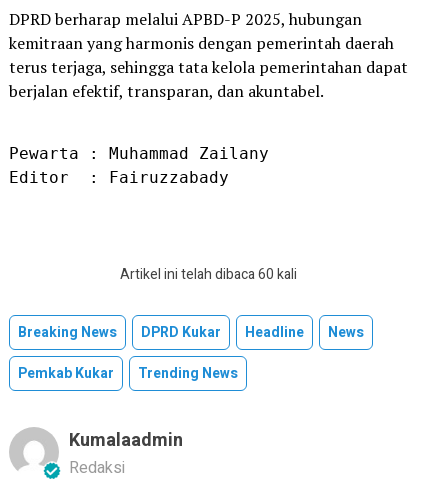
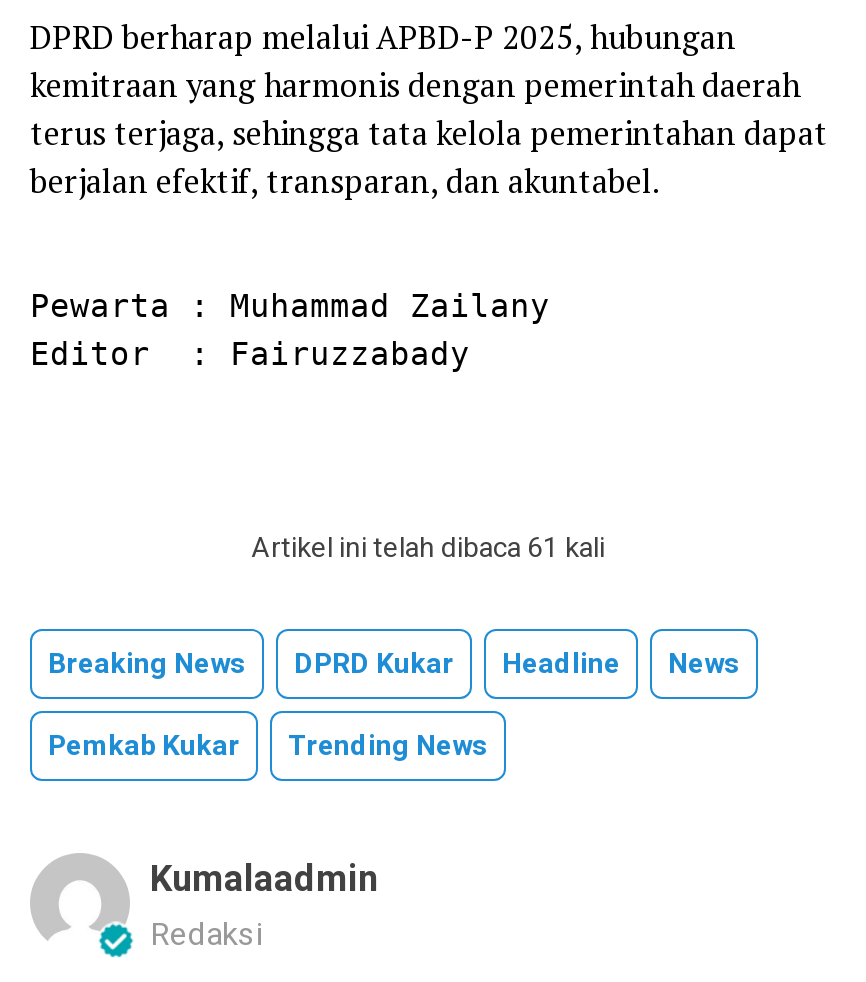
[119,264,296,285] Artikel ini telah dibaca 60 kali -> [251,526,605,568] Artikel ini telah dibaca 61 kali

